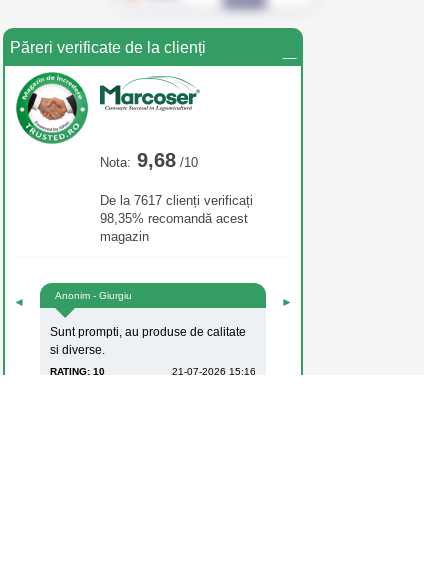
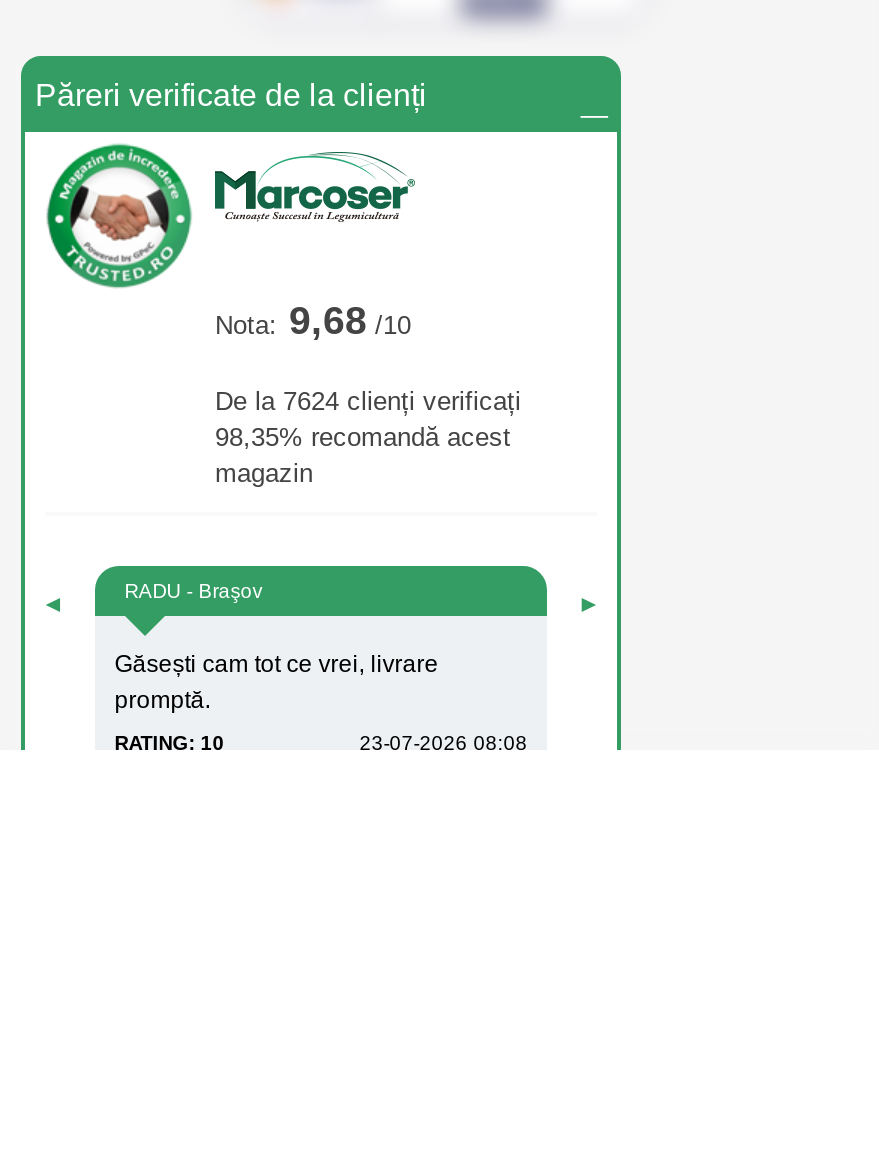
[100,193,253,208] De la 7617 clienți verificați -> [215,385,521,415] De la 7624 clienți verificați
[55,290,132,301] Anonim - Giurgiu -> [125,579,263,601] RADU - Braşov
[50,325,246,357] Sunt prompti, au produse de calitate | si diverse. -> [115,649,439,713] Găsești cam tot ce vrei, livrare | promptă.
[172,366,256,377] 21-07-2026 15:16 -> [359,731,527,753] 23-07-2026 08:08

